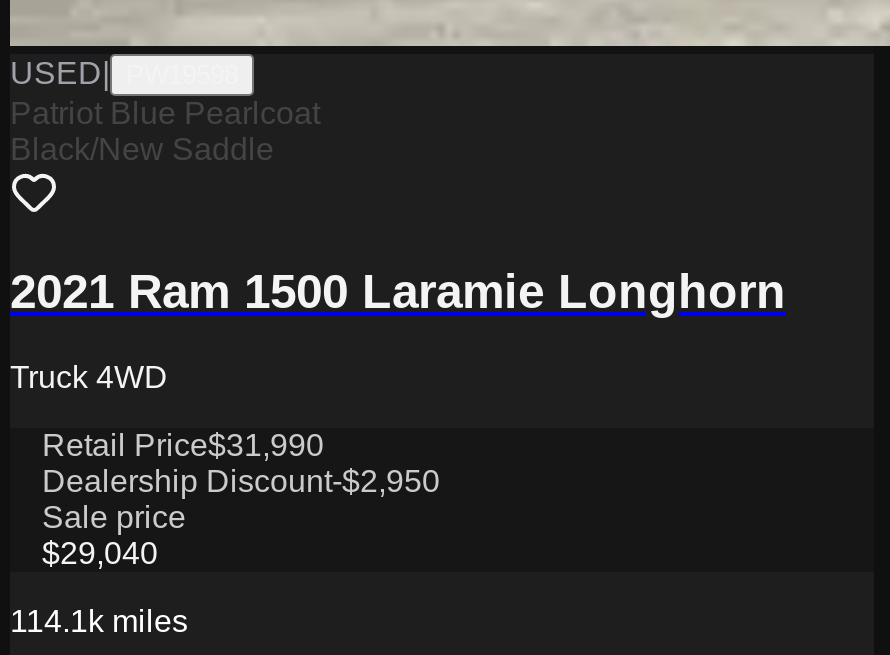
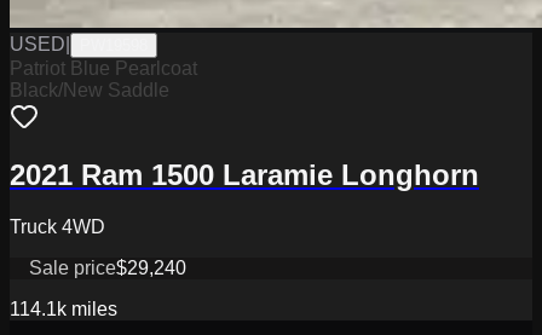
[42,427,440,569] Retail Price$31,990 | Dealership Discount-$2,950 | Sale price | $29,040 -> [29,258,186,279] Sale price$29,240

